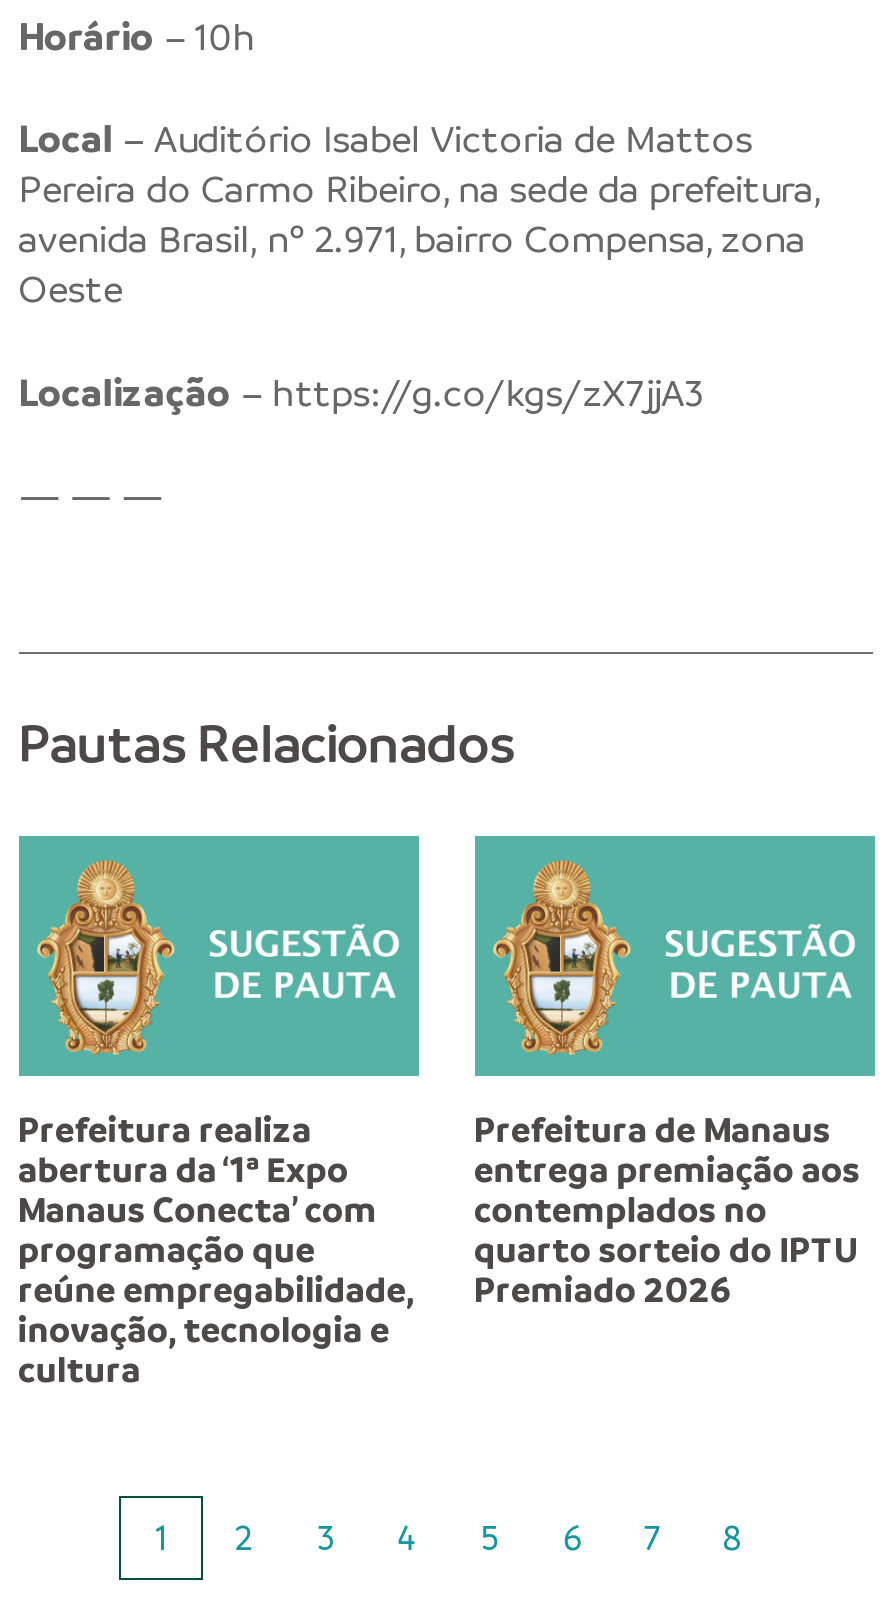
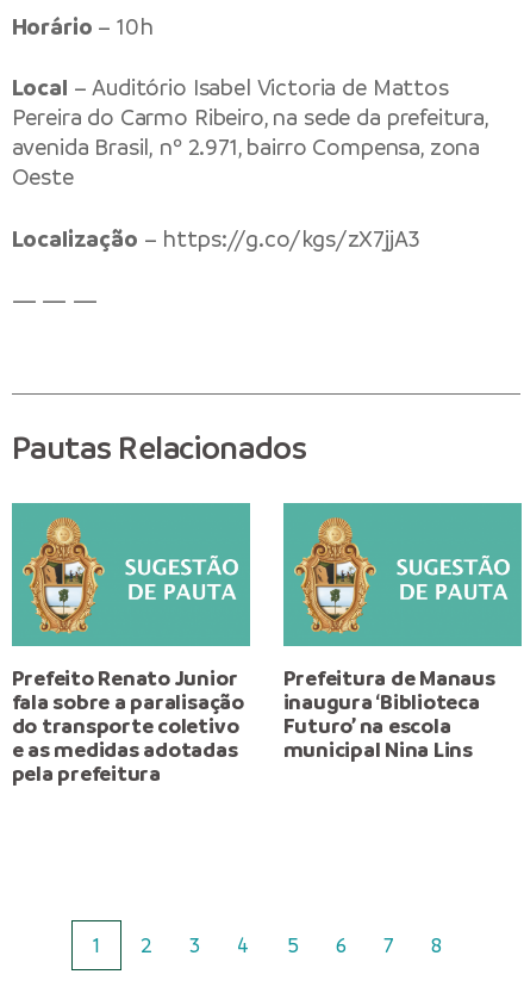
[18,1108,414,1392] Prefeitura realiza | abertura da ‘1ª Expo | Manaus Conecta’ com | programação que | reúne empregabilidade, | inovação, tecnologia e | cultura -> [11,665,244,787] Prefeito Renato Junior | fala sobre a paralisação | do transporte coletivo | e as medidas adotadas | pela prefeitura
[474,1148,860,1312] entrega premiação aos | contemplados no | quarto sorteio do IPTU | Premiado 2026 -> [283,689,480,763] inaugura ‘Biblioteca | Futuro’ na escola | municipal Nina Lins

